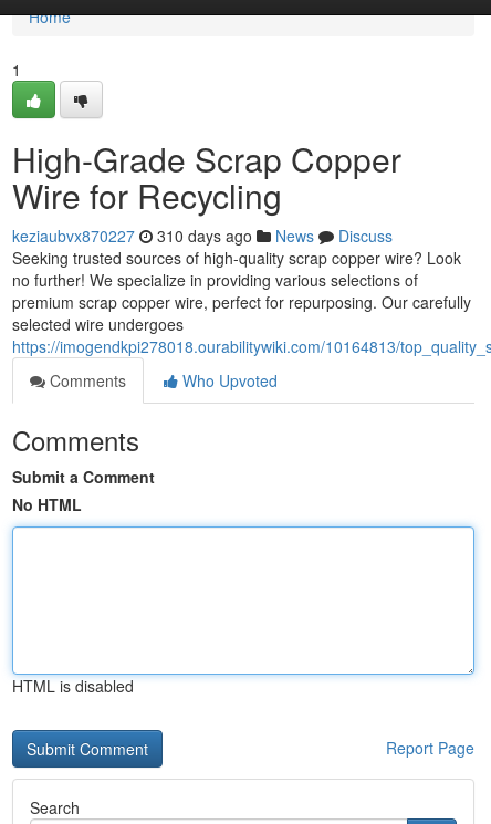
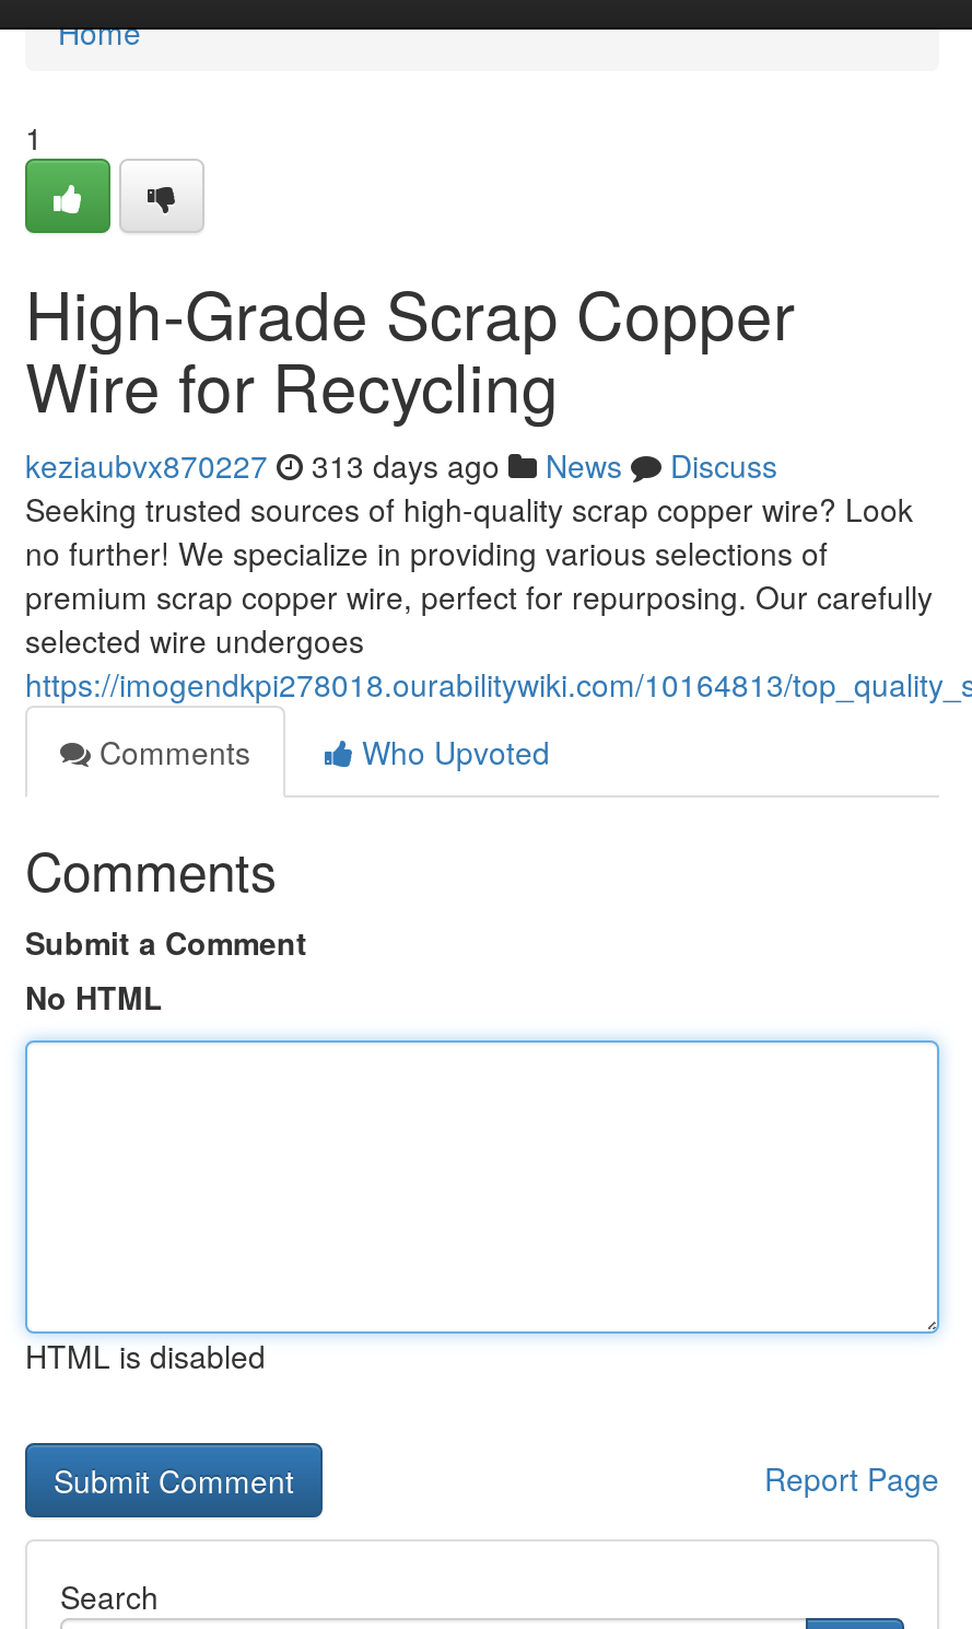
[12,225,393,247] keziaubvx870227 310 days ago News Discuss -> [25,443,777,487] keziaubvx870227 313 days ago News Discuss

